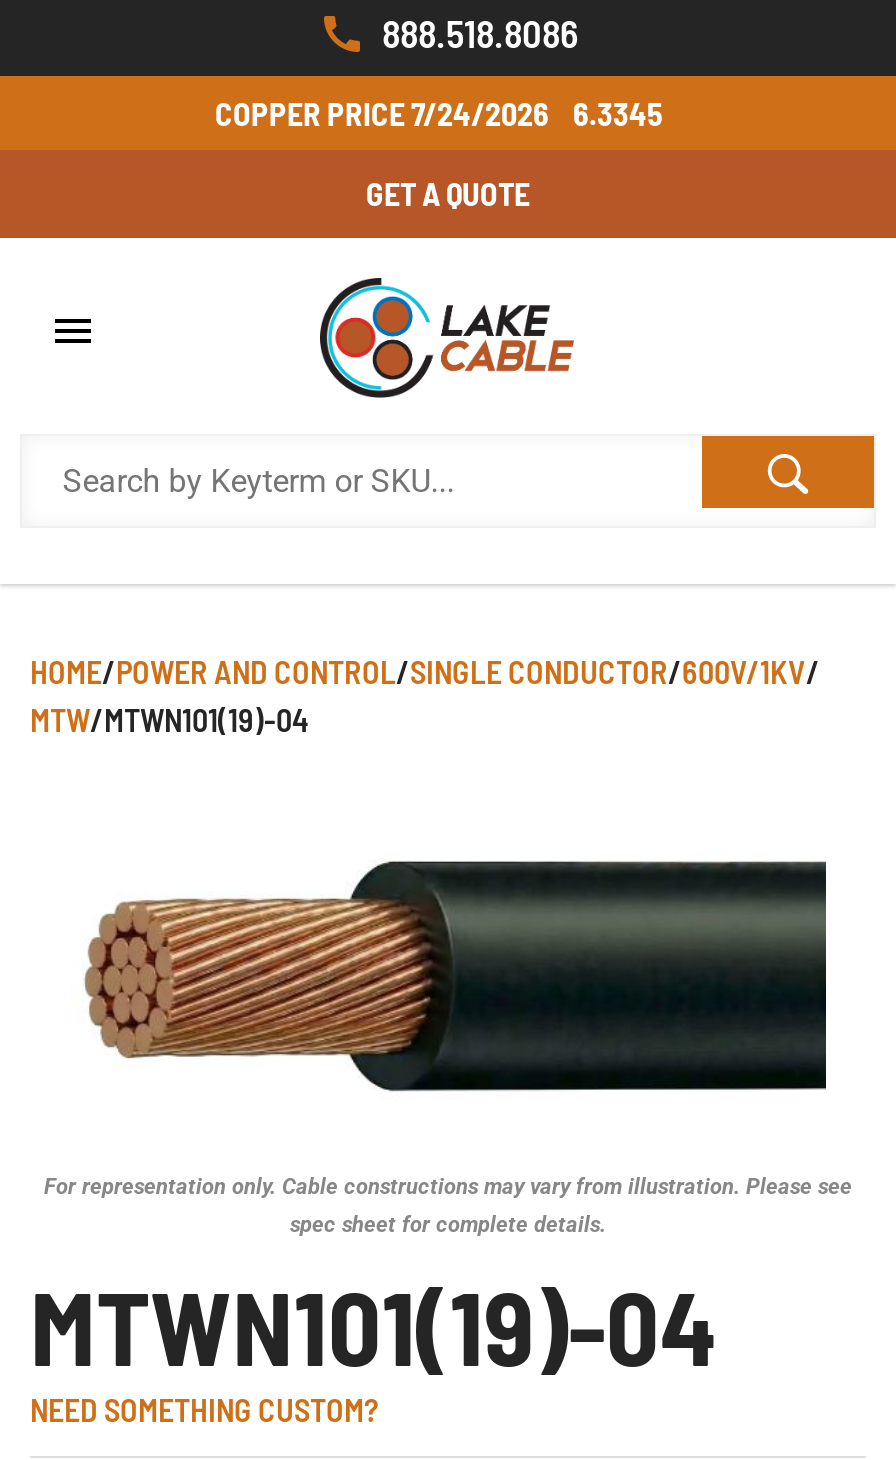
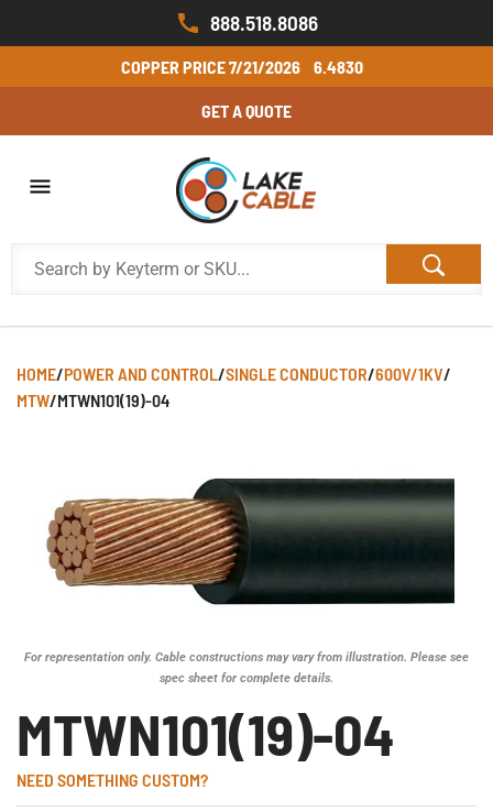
[215,94,549,132] COPPER PRICE 7/24/2026 -> [120,56,300,77] COPPER PRICE 7/21/2026
[573,94,663,132] 6.3345 -> [313,56,363,77] 6.4830

